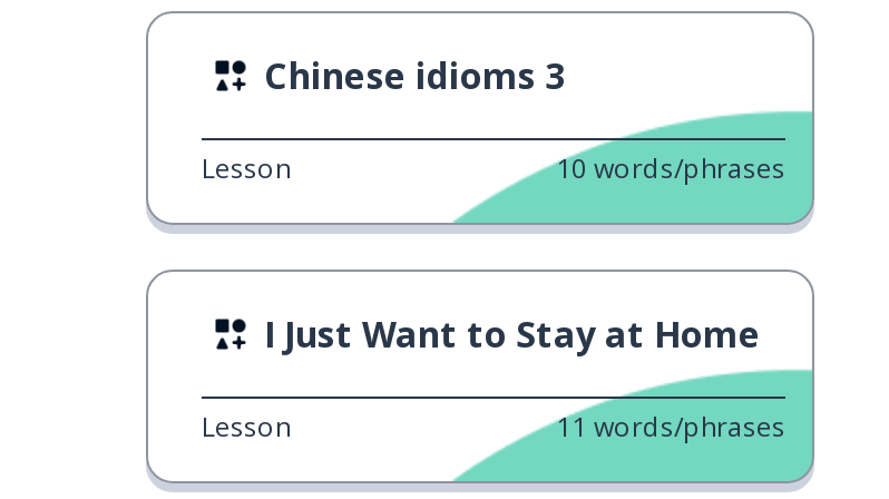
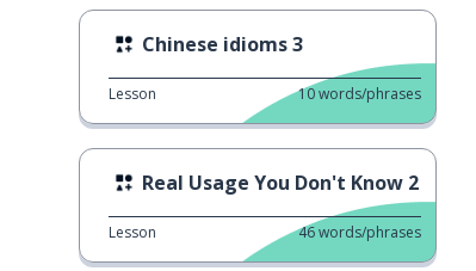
[264,309,761,358] I Just Want to Stay at Home -> [142,169,419,196] Real Usage You Don't Know 2
[556,407,785,445] 11 words/phrases -> [298,222,421,242] 46 words/phrases

